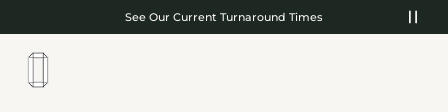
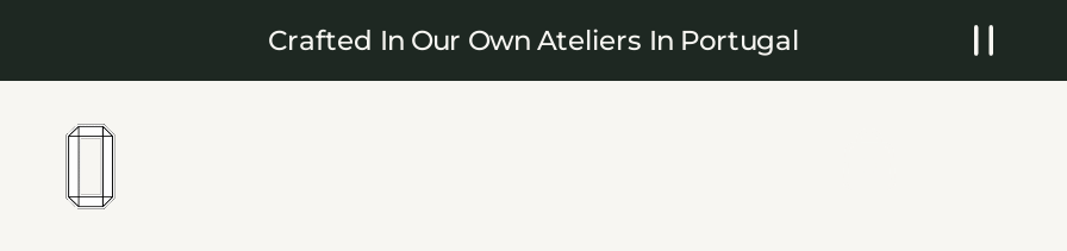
[125,10,323,24] See Our Current Turnaround Times -> [268,24,799,57] Crafted In Our Own Ateliers In Portugal

